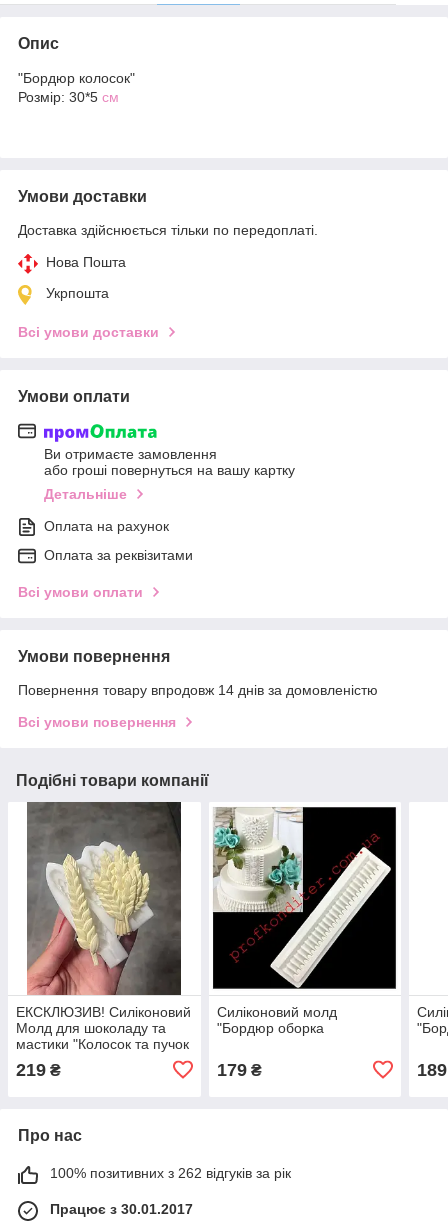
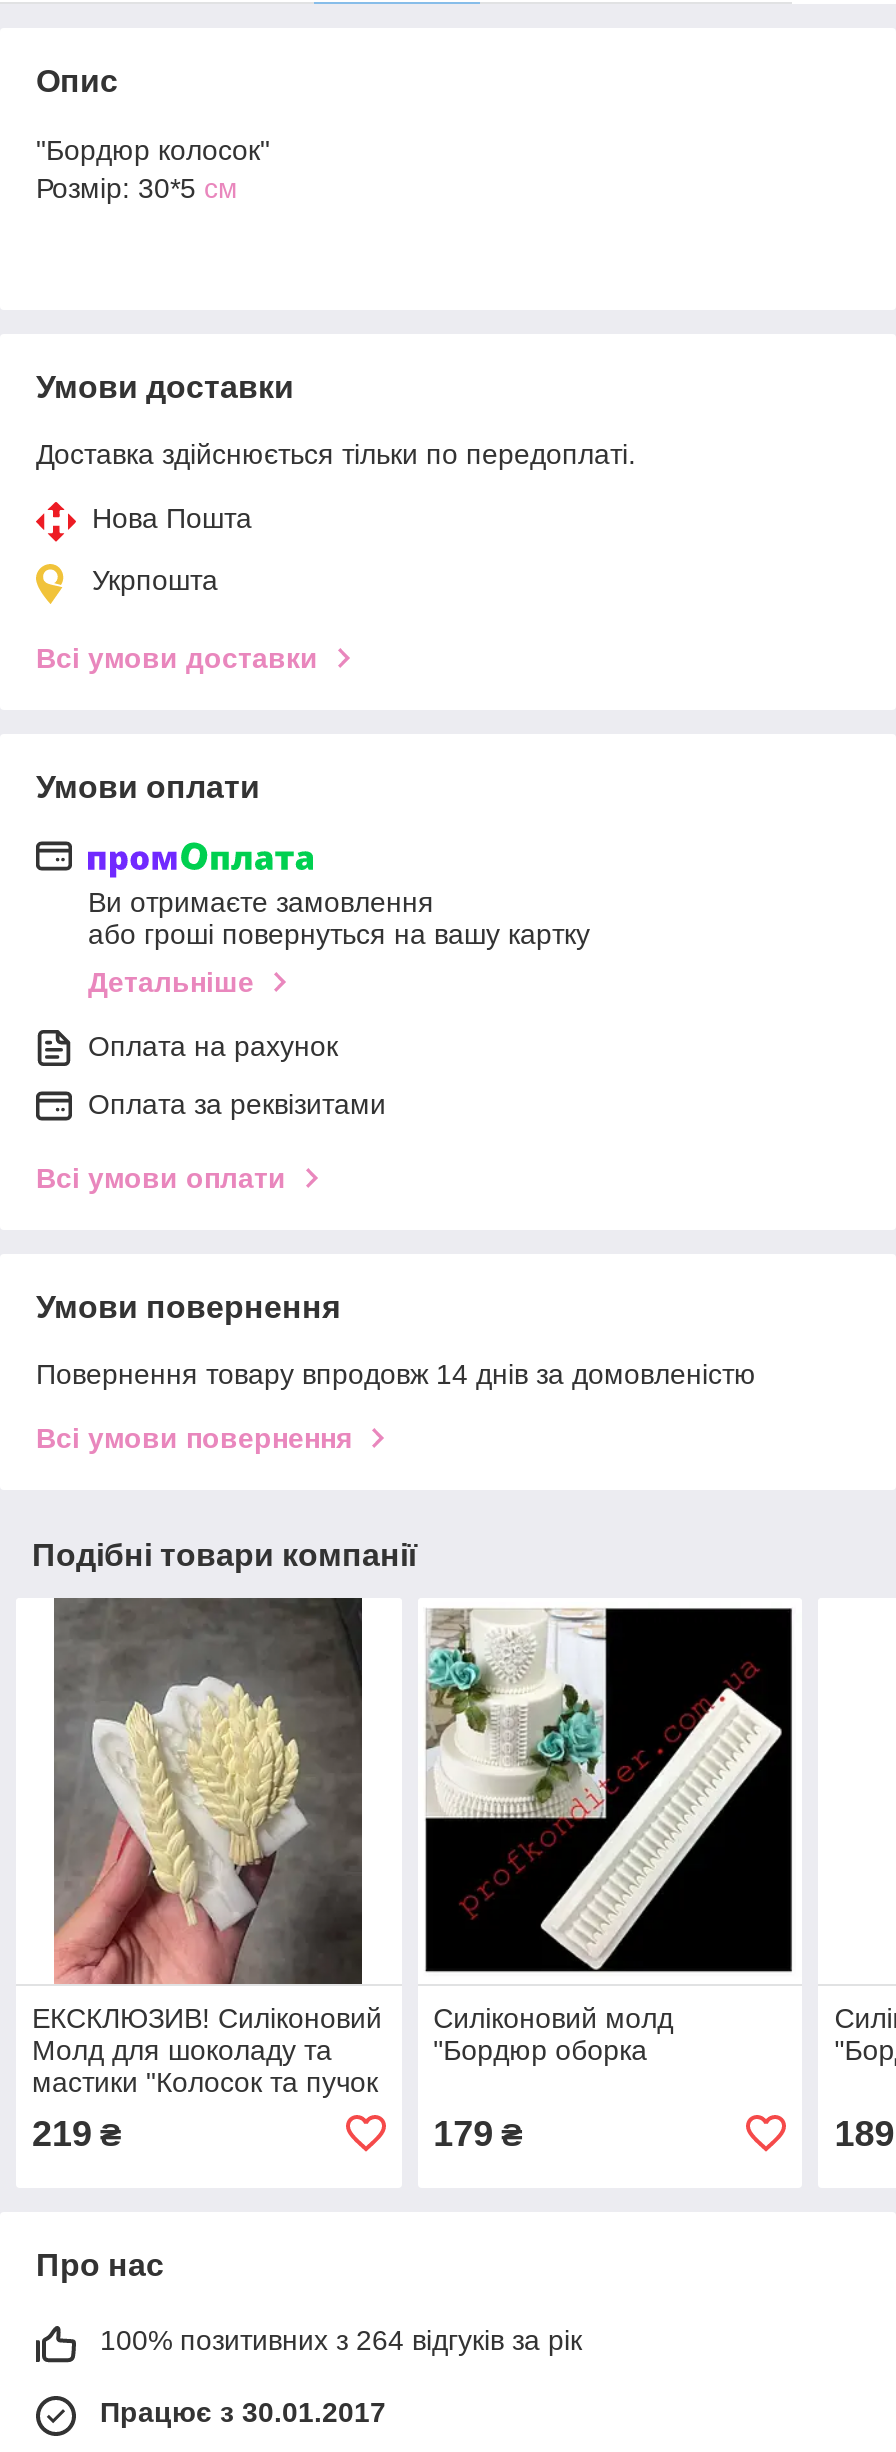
[50,1165,291,1181] 100% позитивних з 262 відгуків за рік -> [100,2324,582,2356] 100% позитивних з 264 відгуків за рік

